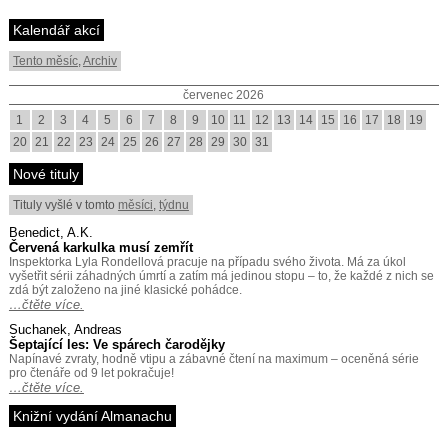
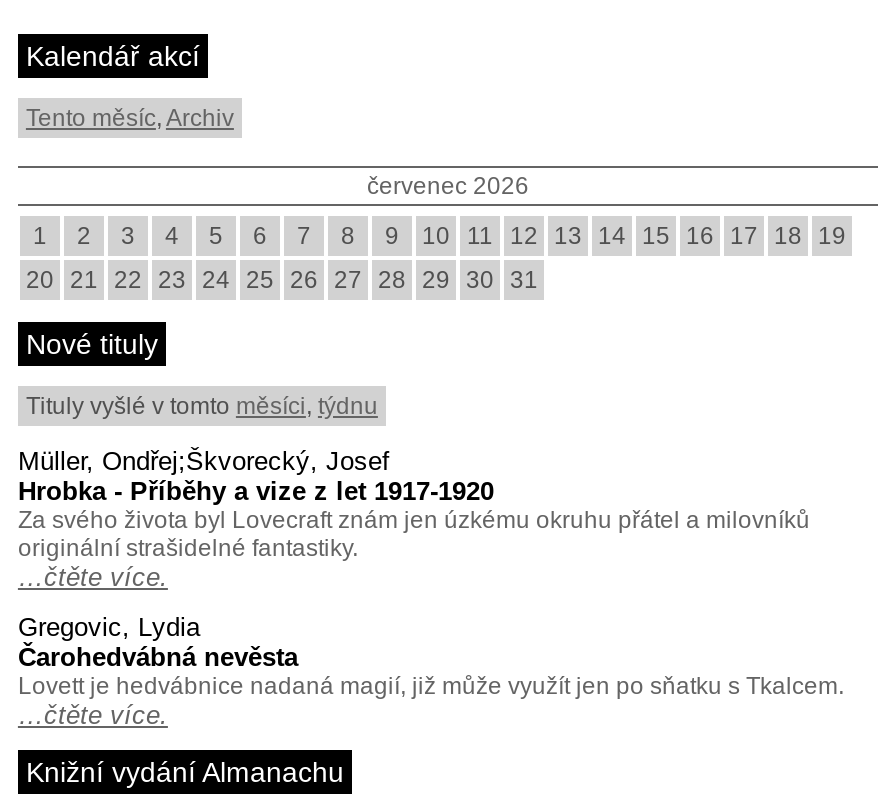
[9,225,434,297] Benedict, A.K. | Červená karkulka musí zemřít | Inspektorka Lyla Rondellová pracuje na případu svého života. Má za úkol | vyšetřit sérii záhadných úmrtí a zatím má jedinou stopu – to, že každé z nich se | zdá být založeno na jiné klasické pohádce. -> [18,446,810,562] Müller, Ondřej;Škvorecký, Josef | Hrobka - Příběhy a vize z let 1917-1920 | Za svého života byl Lovecraft znám jen úzkému okruhu přátel a milovníků | originální strašidelné fantastiky.
[9,322,419,380] Suchanek, Andreas | Šeptající les: Ve spárech čarodějky | Napínavé zvraty, hodně vtipu a zábavné čtení na maximum – oceněná série | pro čtenáře od 9 let pokračuje! -> [18,612,844,700] Gregovic, Lydia | Čarohedvábná nevěsta | Lovett je hedvábnice nadaná magií, již může využít jen po sňatku s Tkalcem.

